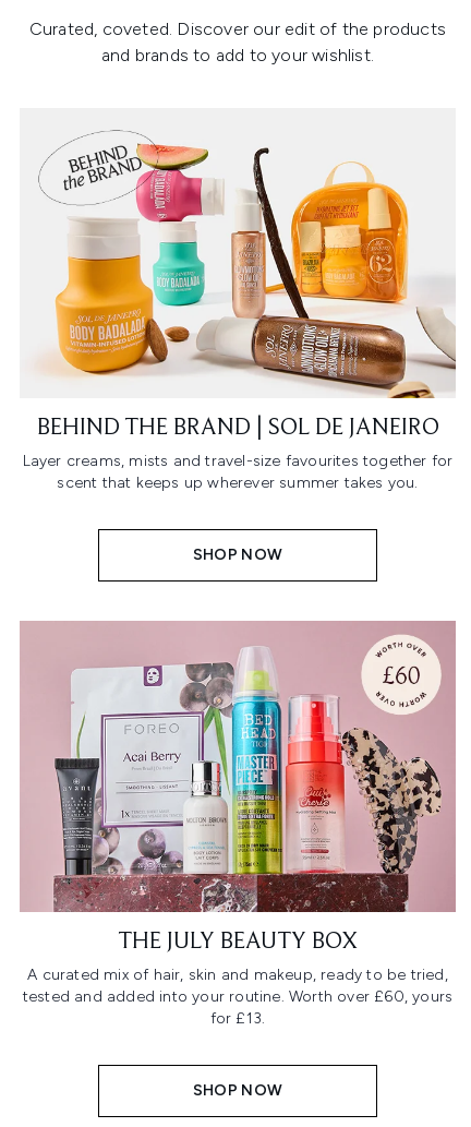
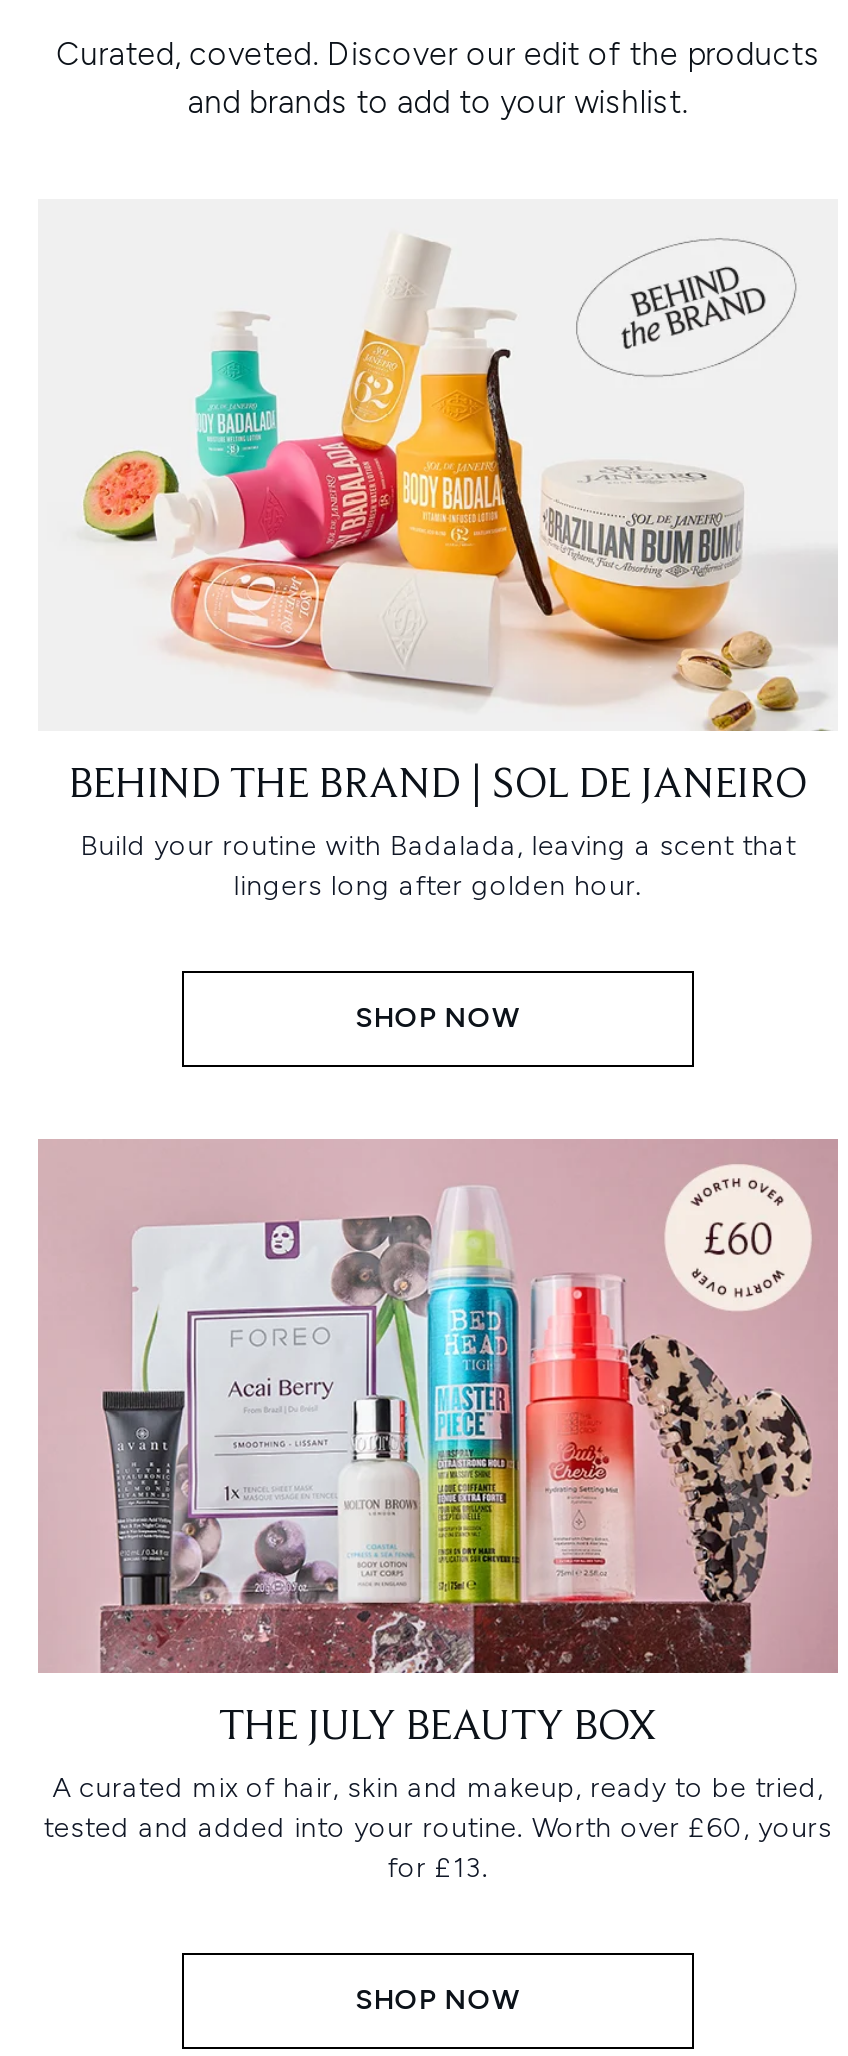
[38,130,457,399] [image] -> [82,237,838,733] [image]
[22,452,453,492] Layer creams, mists and travel-size favourites together for | scent that keeps up wherever summer takes you. -> [80,829,796,903] Build your routine with Badalada, leaving a scent that | lingers long after golden hour.

